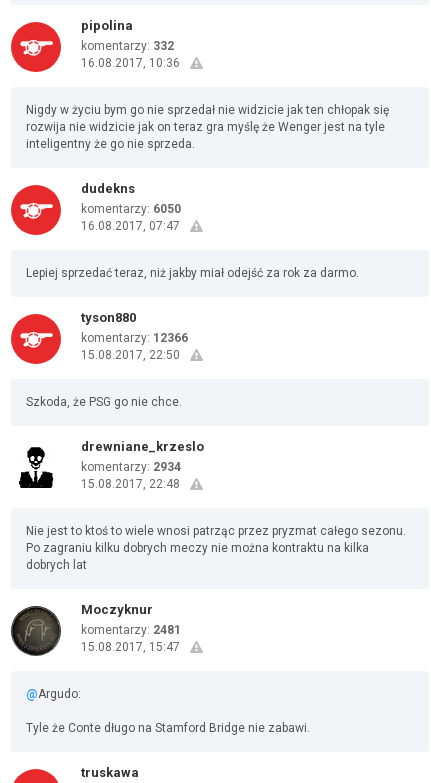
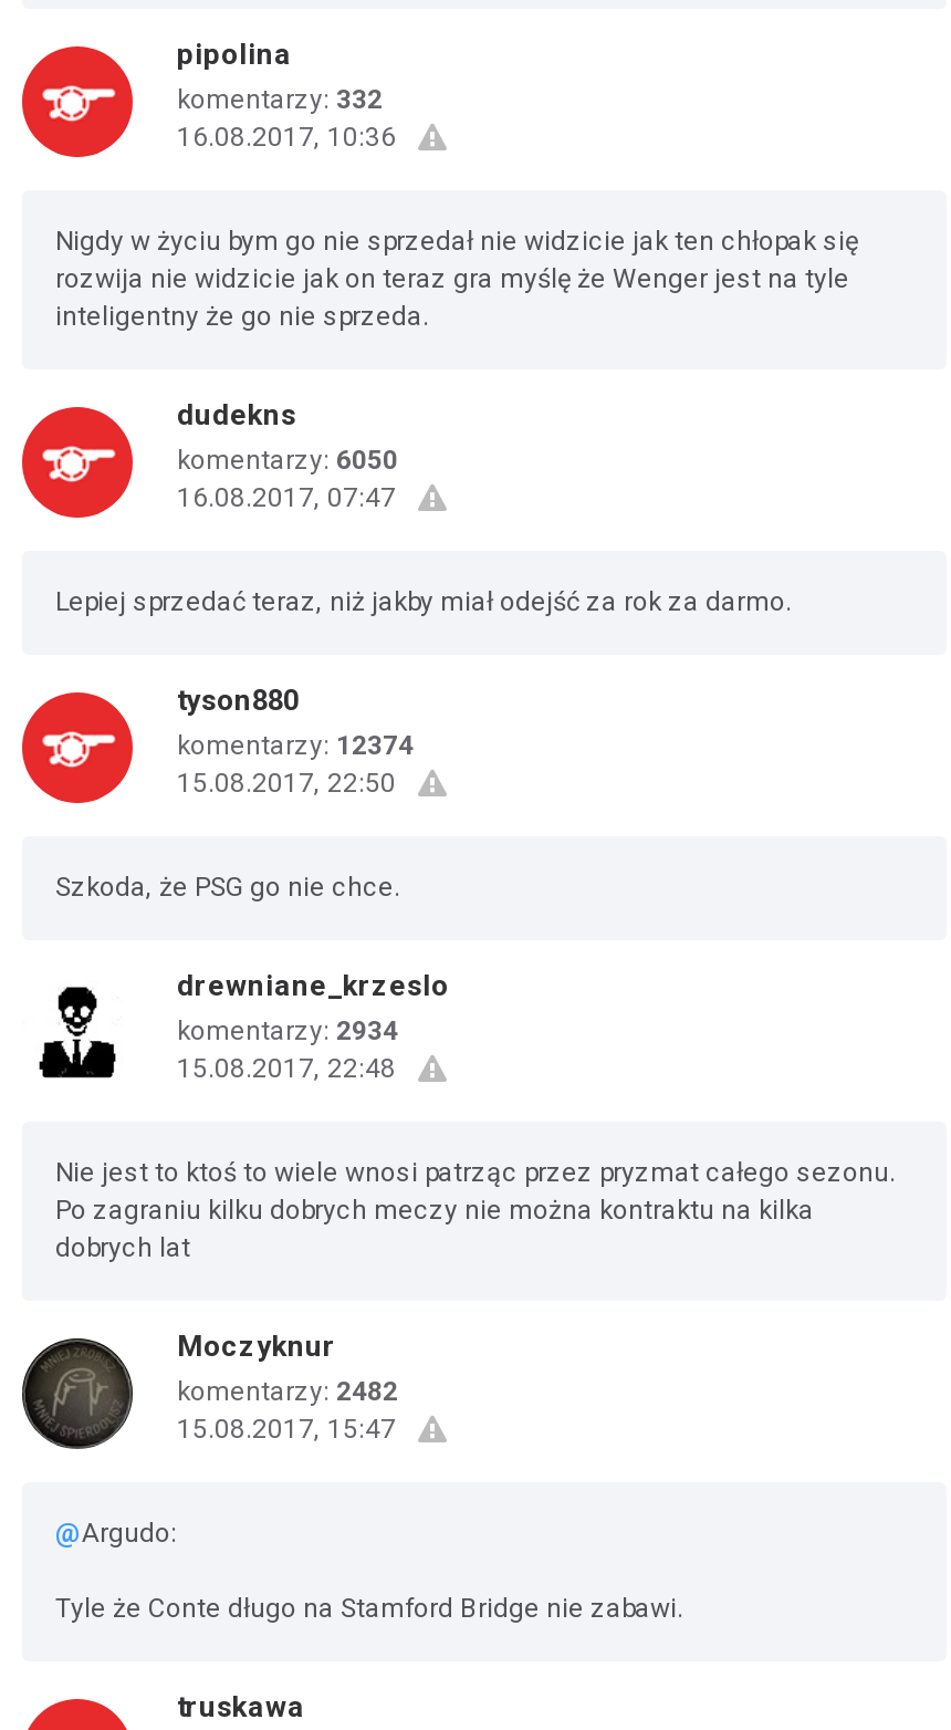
[81,331,188,345] komentarzy: 12366 -> [177,730,414,761] komentarzy: 12374
[81,623,181,637] komentarzy: 2481 -> [177,1376,398,1407] komentarzy: 2482

